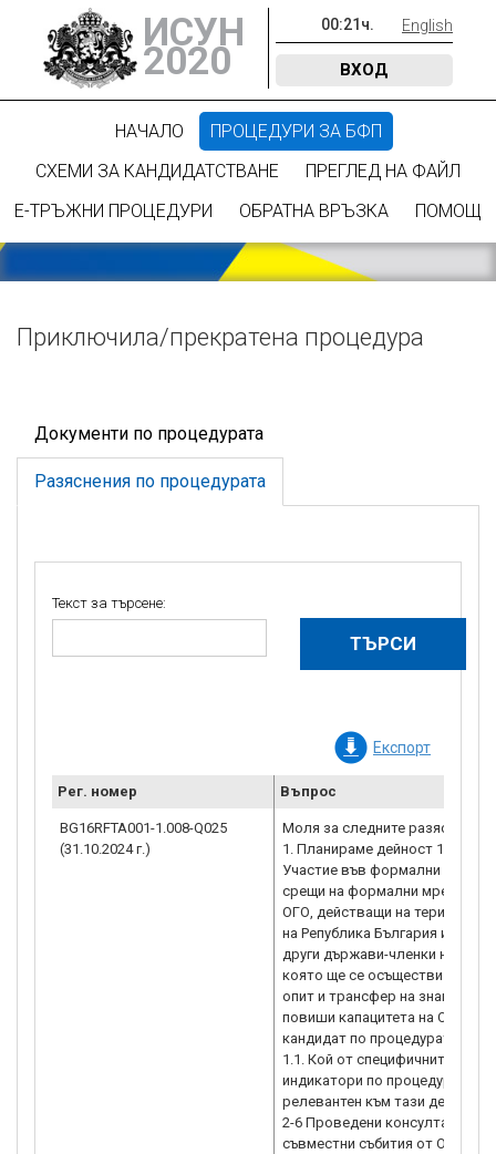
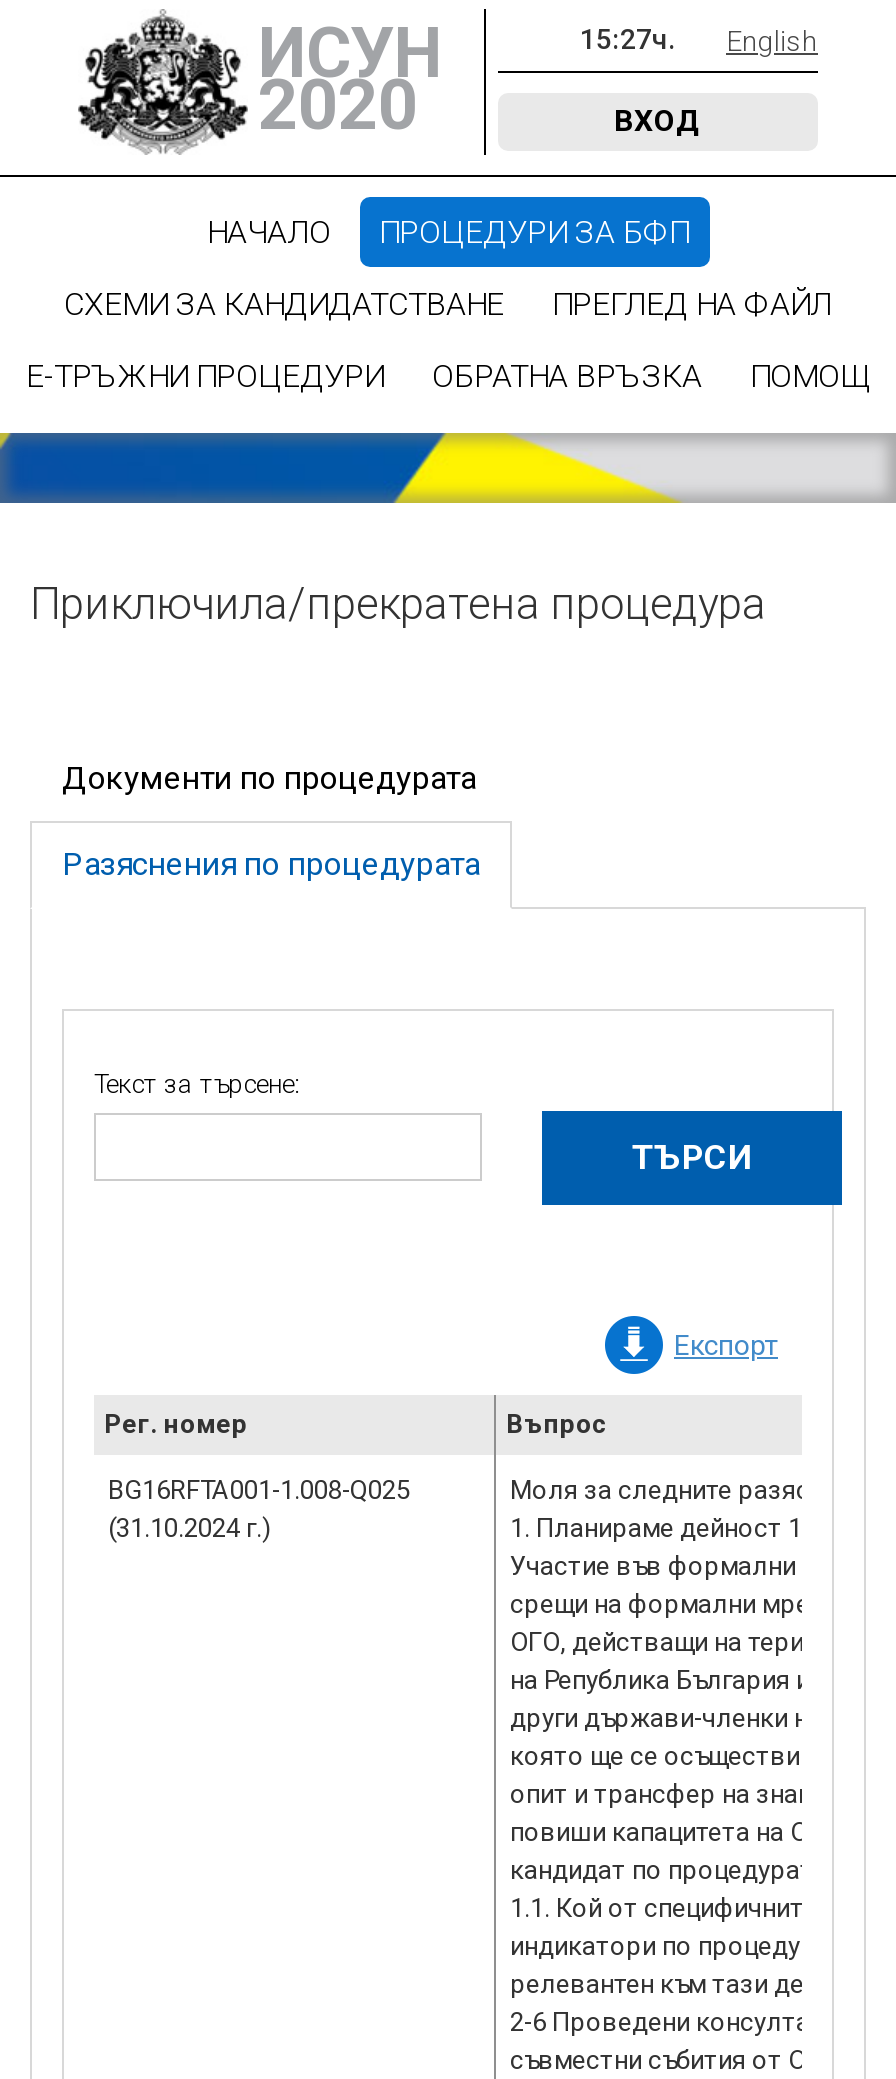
[321,16,453,34] 00:21ч. English -> [580,23,818,57] 15:27ч. English

